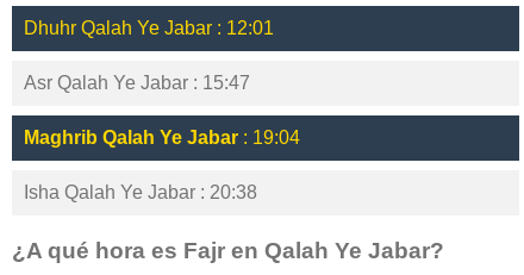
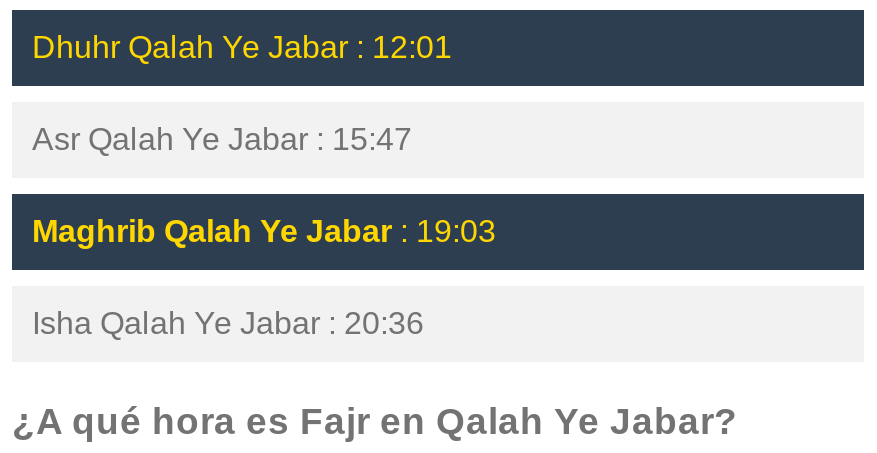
[24,127,300,147] Maghrib Qalah Ye Jabar: 19:04 -> [32,214,496,248] Maghrib Qalah Ye Jabar: 19:03
[24,182,257,202] Isha Qalah Ye Jabar : 20:38 -> [32,306,424,340] Isha Qalah Ye Jabar : 20:36

